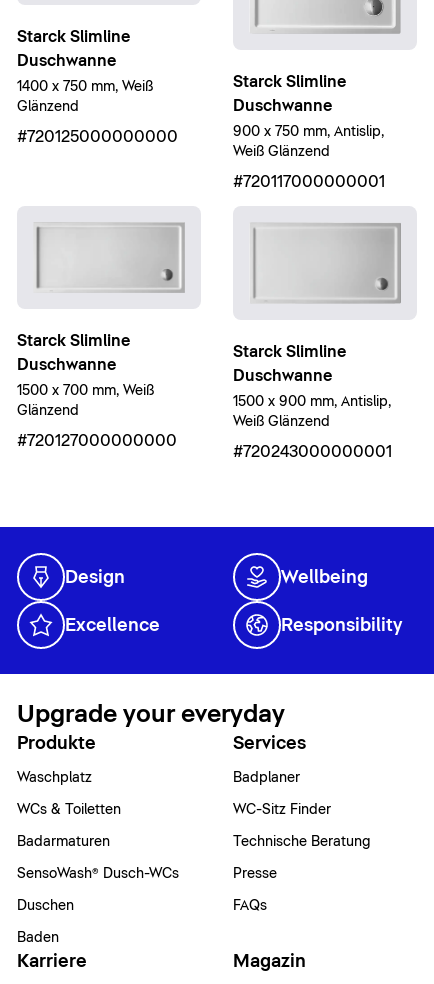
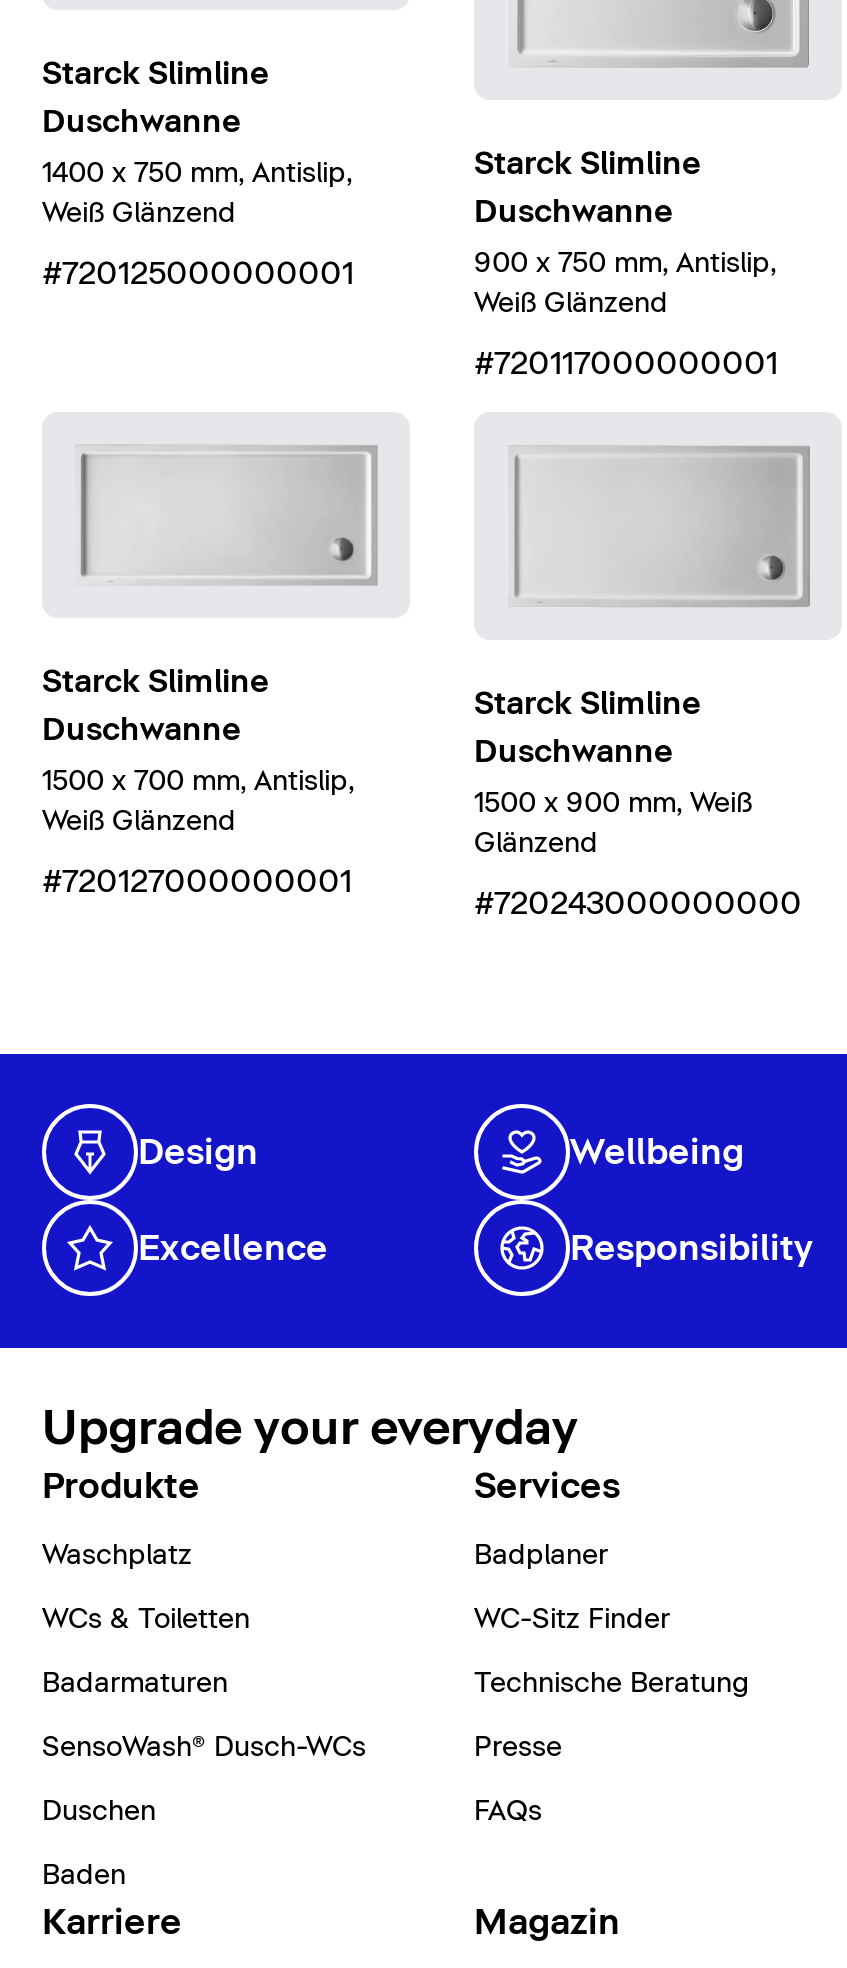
[17,80,153,114] 1400 x 750 mm, Weiß | Glänzend -> [42,160,352,228] 1400 x 750 mm, Antislip, | Weiß Glänzend
[17,129,178,145] #720125000000000 -> [42,258,354,290] #720125000000001
[17,384,154,418] 1500 x 700 mm, Weiß | Glänzend -> [42,769,354,837] 1500 x 700 mm, Antislip, | Weiß Glänzend
[233,395,391,429] 1500 x 900 mm, Antislip, | Weiß Glänzend -> [474,791,752,859] 1500 x 900 mm, Weiß | Glänzend
[17,433,177,449] #720127000000000 -> [42,867,352,899] #720127000000001
[233,444,392,460] #720243000000001 -> [474,889,802,921] #720243000000000

